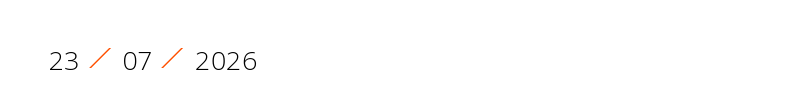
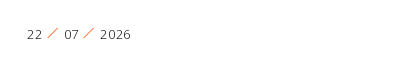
[49,42,257,78] 23 07 2026 -> [27,25,131,43] 22 07 2026

